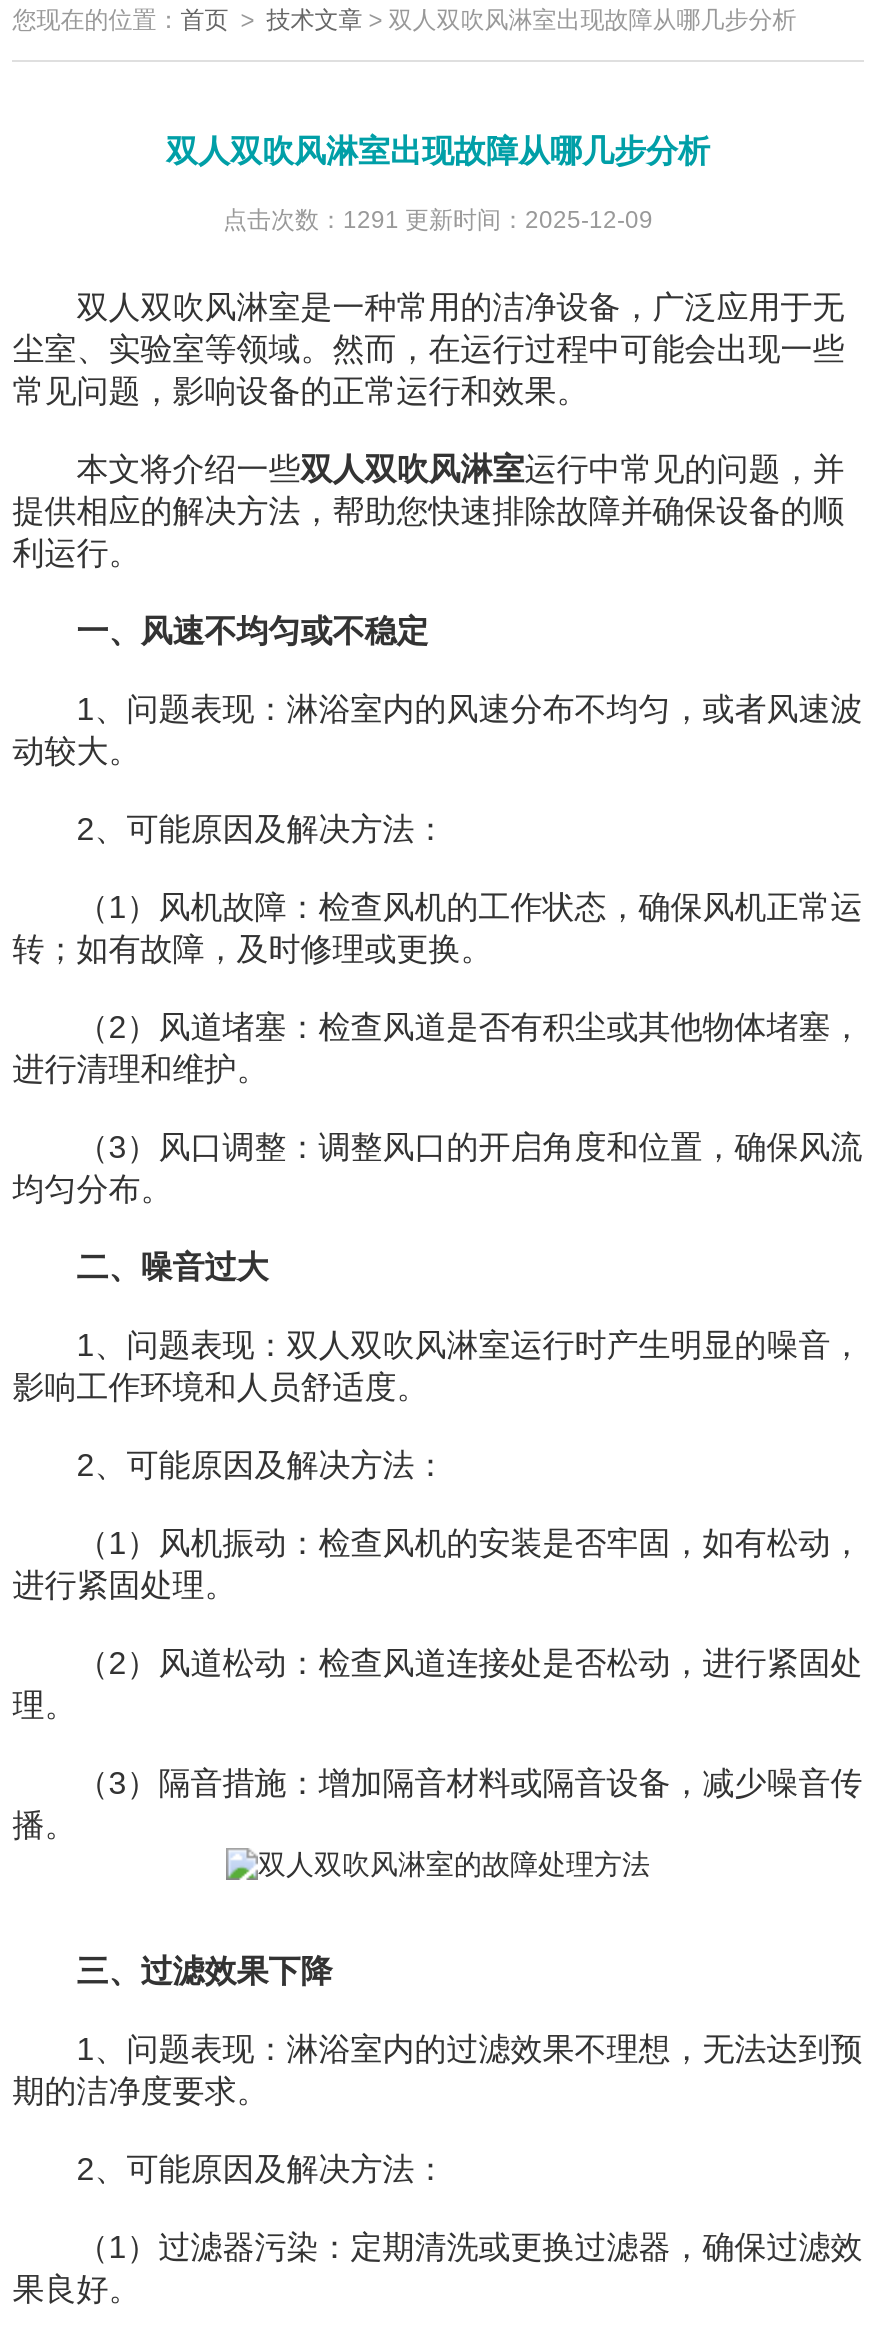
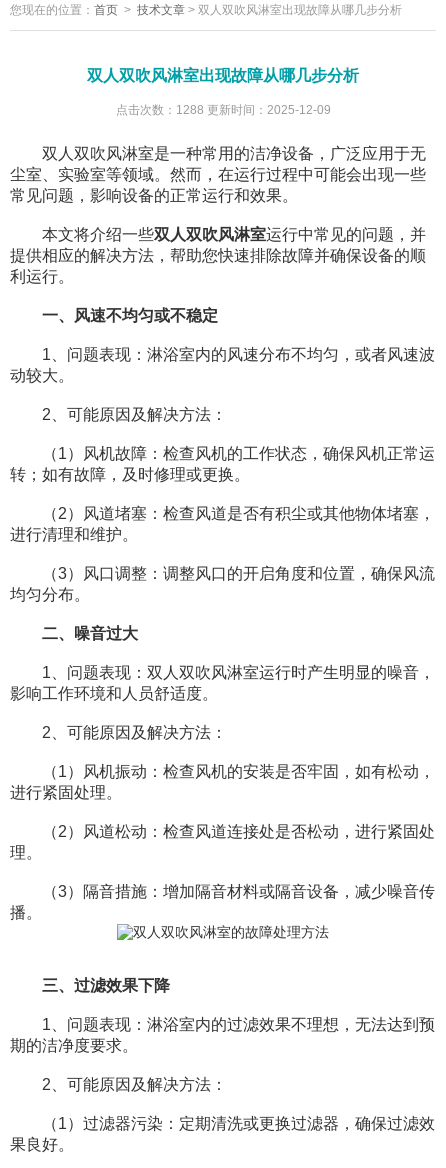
[223,206,653,234] 点击次数：1291 更新时间：2025-12-09 -> [115,103,330,117] 点击次数：1288 更新时间：2025-12-09

